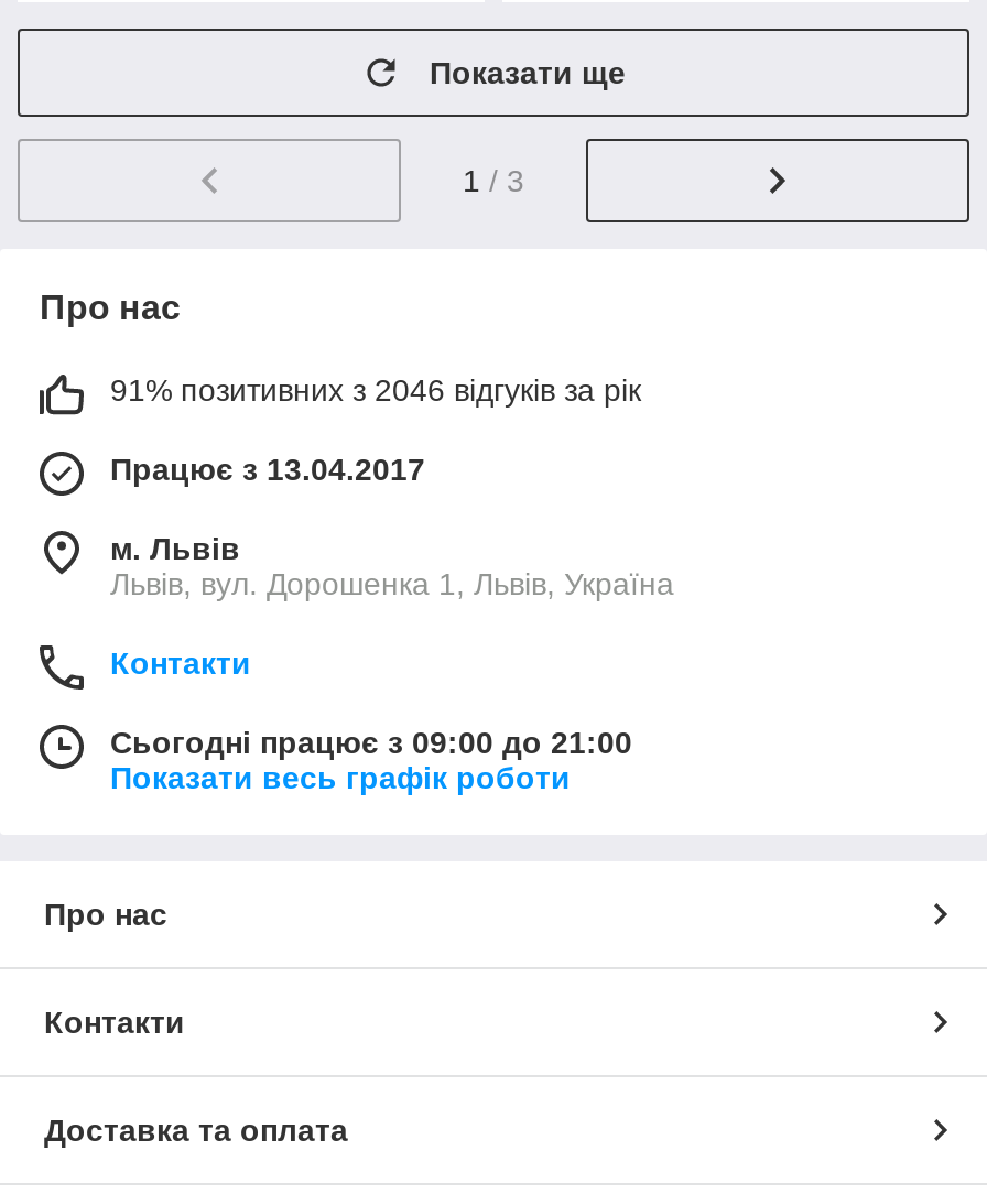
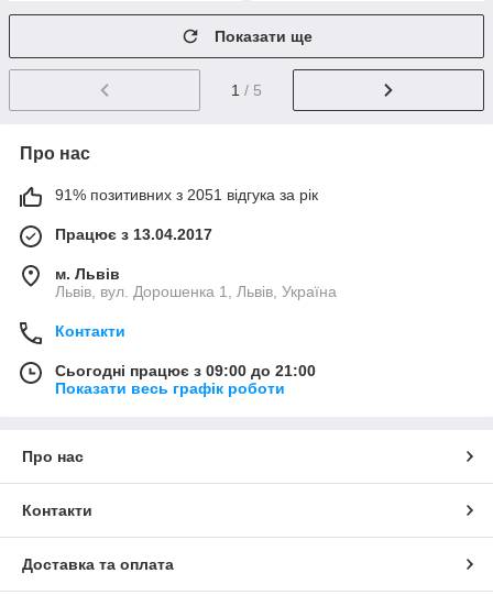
[463,163,524,198] 1 / 3 -> [231,81,262,99] 1 / 5
[110,372,641,408] 91% позитивних з 2046 відгуків за рік -> [55,186,318,203] 91% позитивних з 2051 відгука за рік

